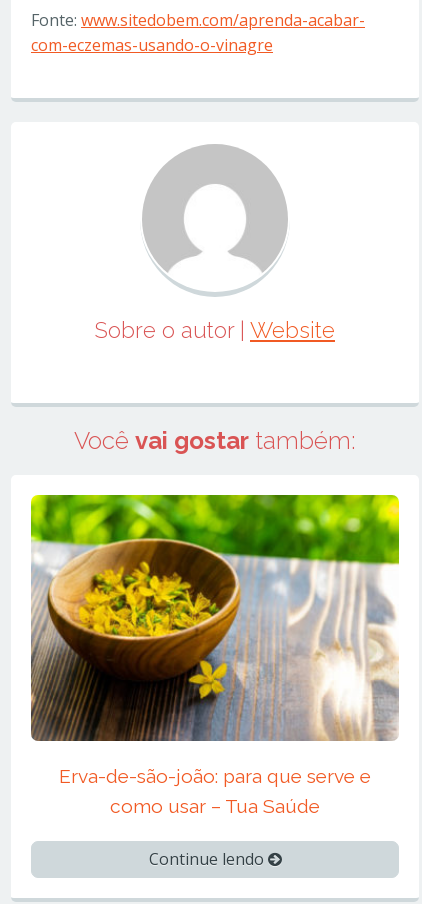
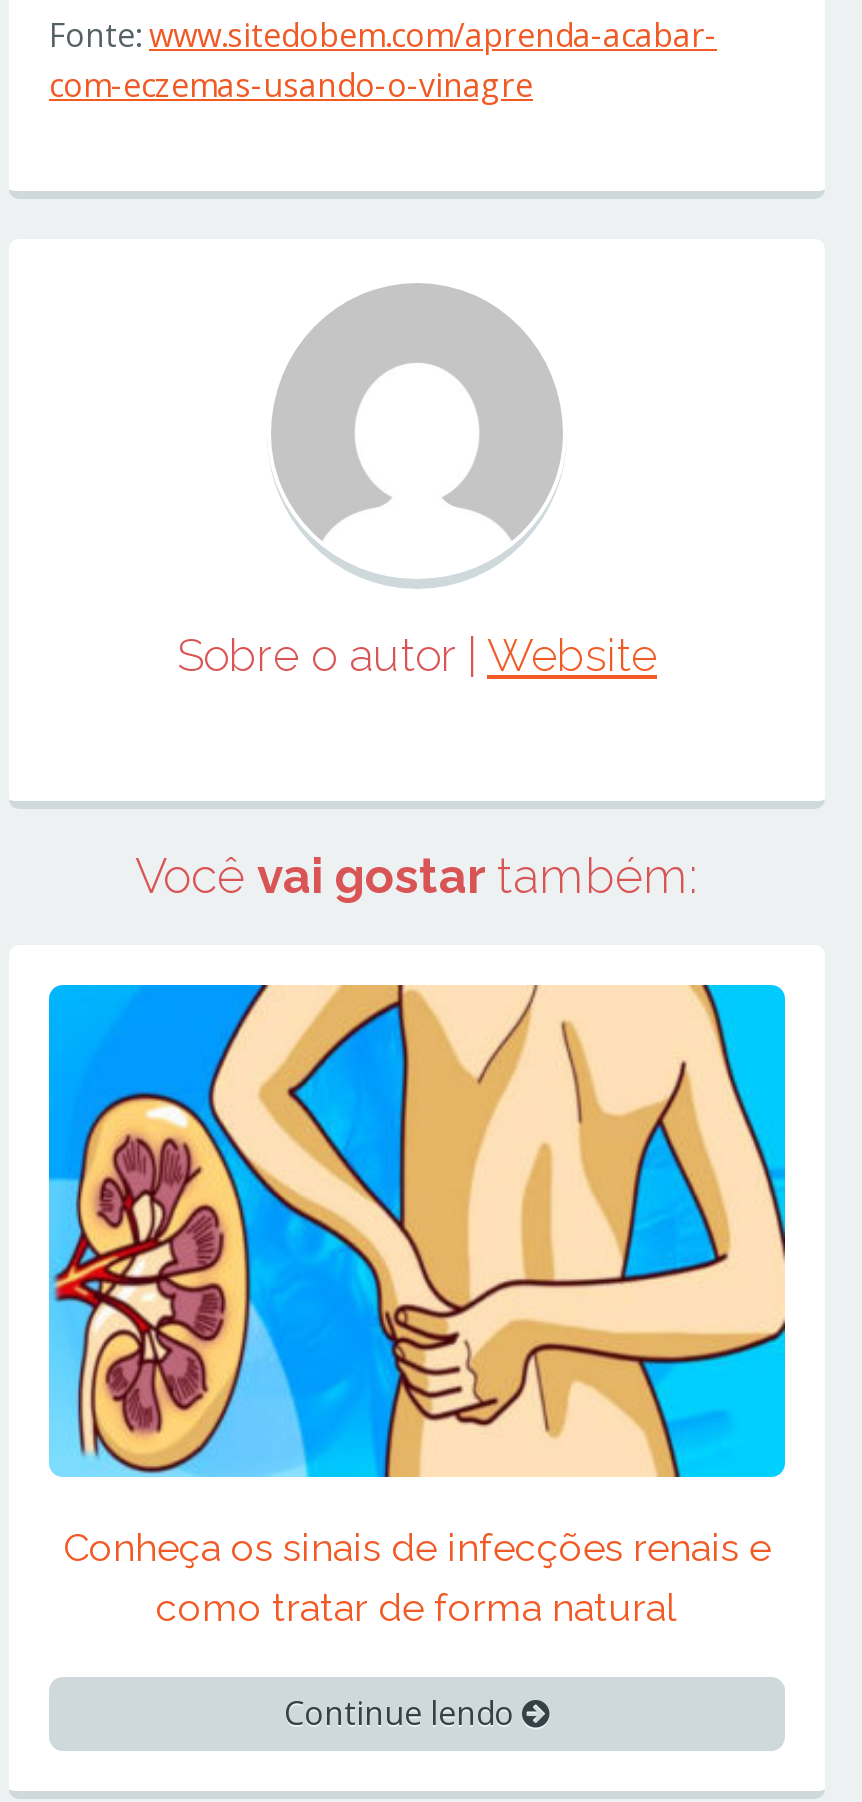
[30,494,400,817] [image] | Erva-de-são-joão: para que serve e | como usar – Tua Saúde -> [47,983,787,1629] [image] | Conheça os sinais de infecções renais e | como tratar de forma natural

